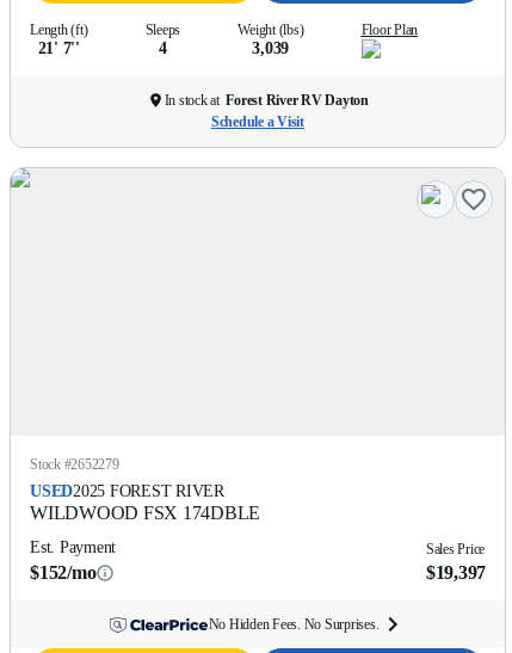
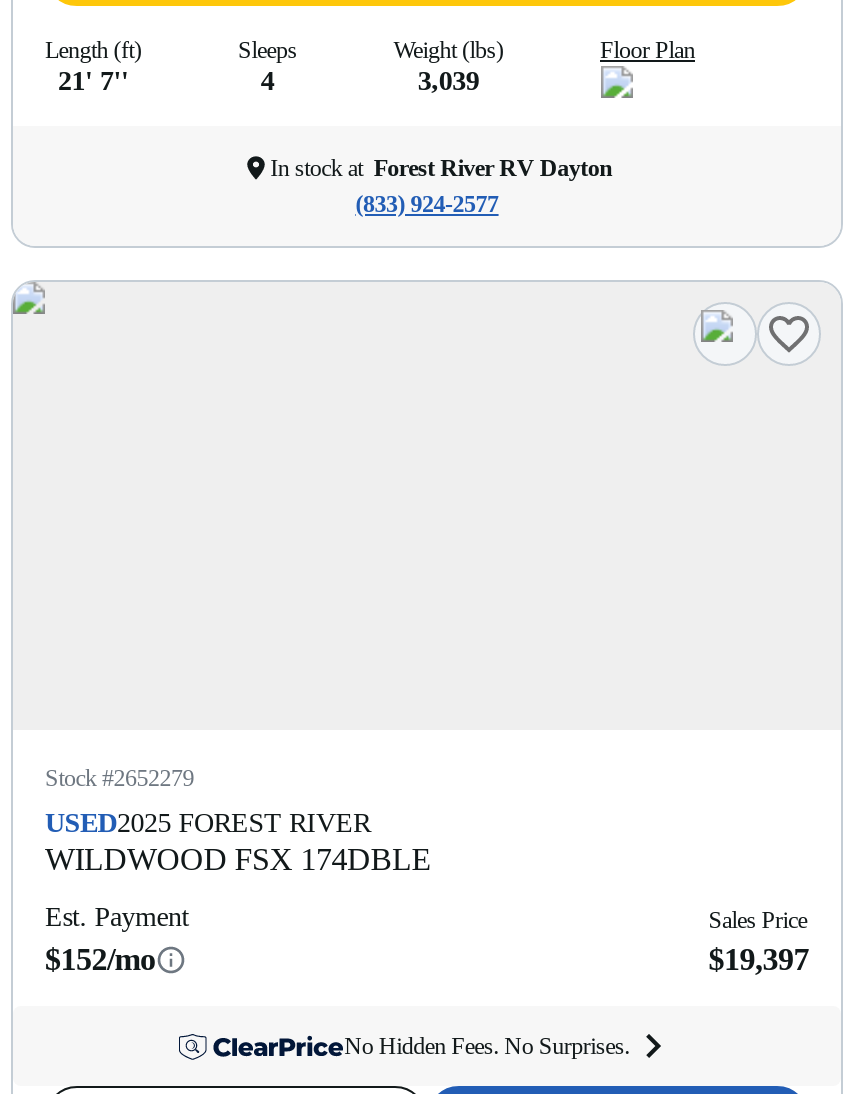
[211,113,304,130] Schedule a Visit -> [355,190,498,218] (833) 924-2577

